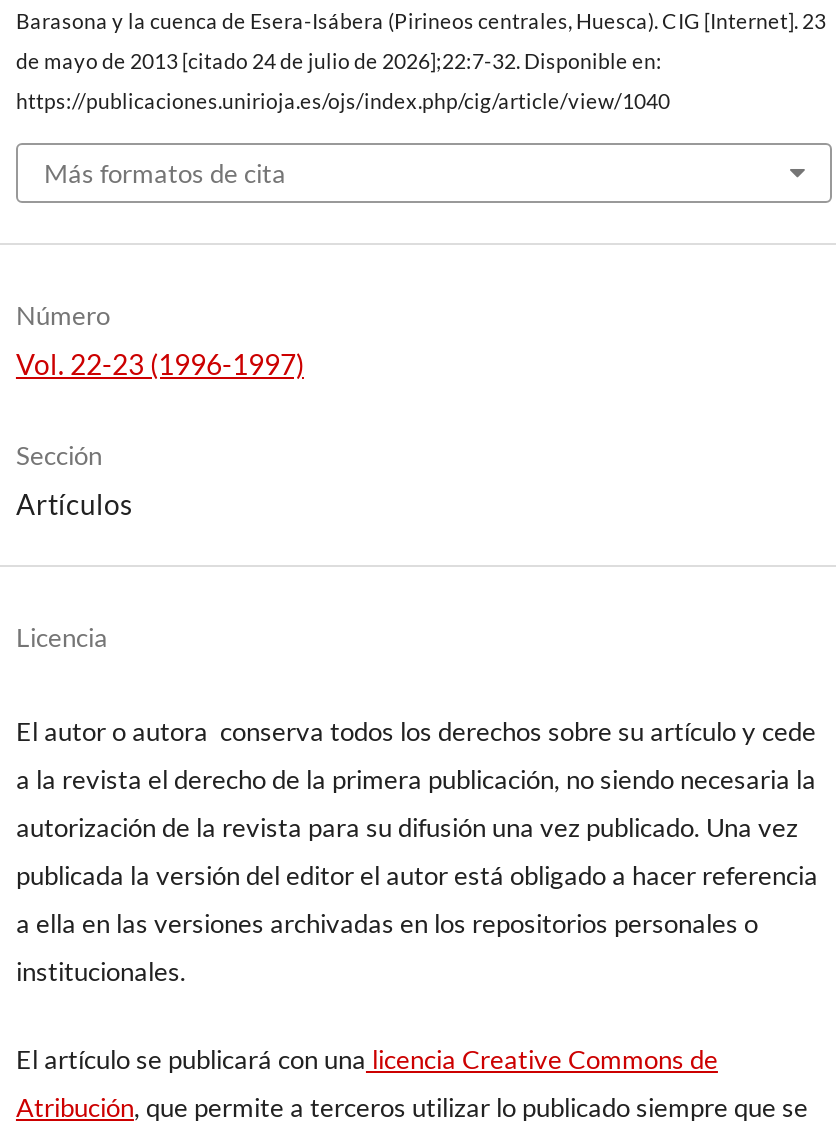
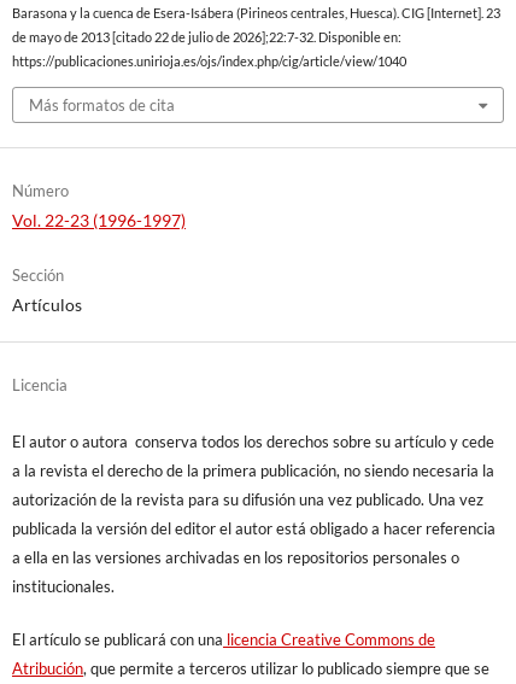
[16,49,662,73] de mayo de 2013 [citado 24 de julio de 2026];22:7-32. Disponible en: -> [12,30,401,45] de mayo de 2013 [citado 22 de julio de 2026];22:7-32. Disponible en:

